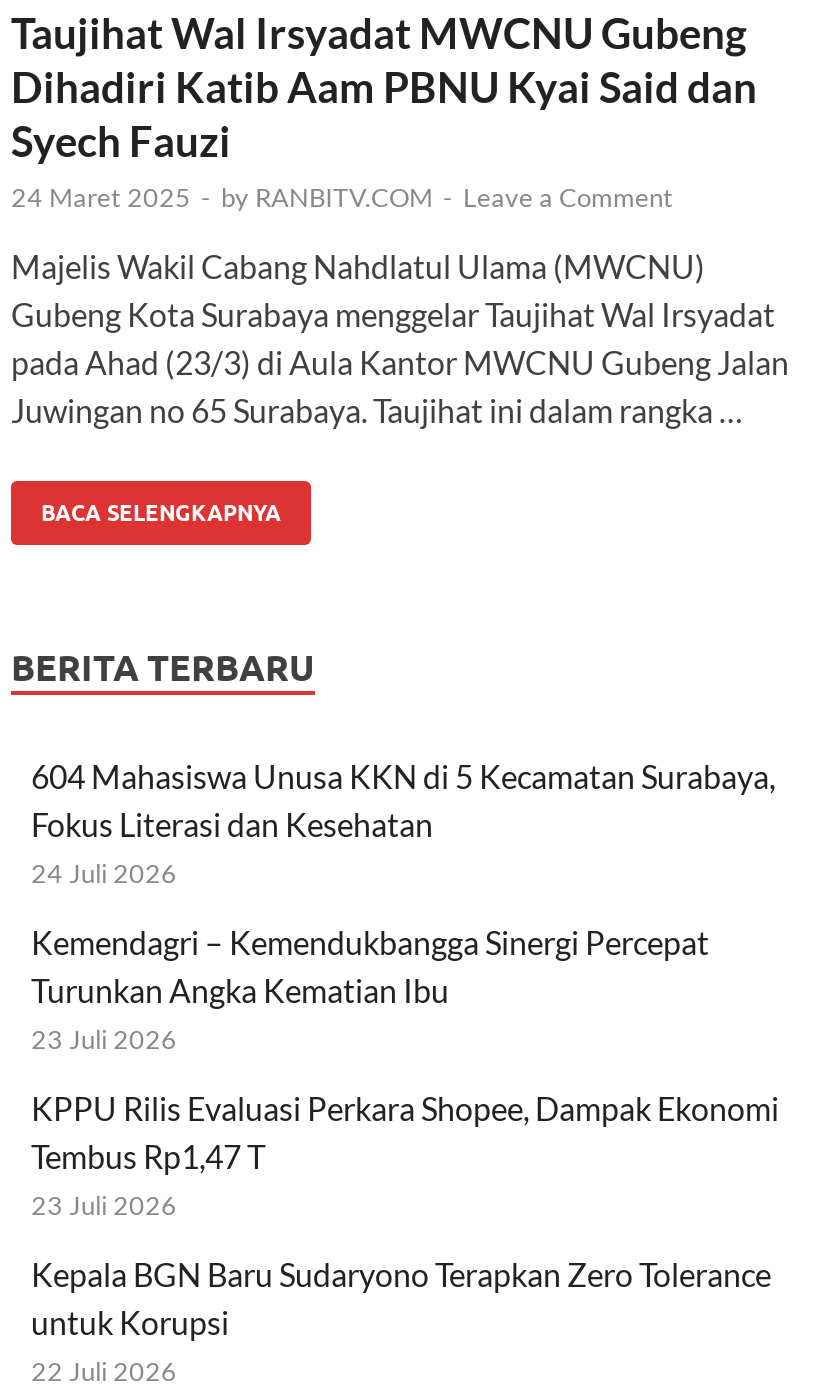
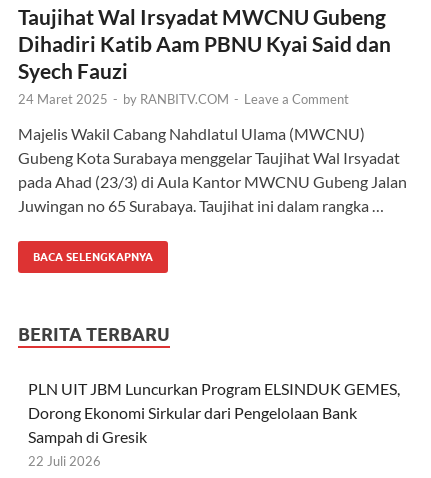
[31,757,779,1341] 604 Mahasiswa Unusa KKN di 5 Kecamatan Surabaya, | Fokus Literasi dan Kesehatan | 24 Juli 2026 | Kemendagri – Kemendukbangga Sinergi Percepat | Turunkan Angka Kematian Ibu | 23 Juli 2026 | KPPU Rilis Evaluasi Perkara Shopee, Dampak Ekonomi | Tembus Rp1,47 T | 23 Juli 2026 | Kepala BGN Baru Sudaryono Terapkan Zero Tolerance | untuk Korupsi -> [28,379,400,446] PLN UIT JBM Luncurkan Program ELSINDUK GEMES, | Dorong Ekonomi Sirkular dari Pengelolaan Bank | Sampah di Gresik

